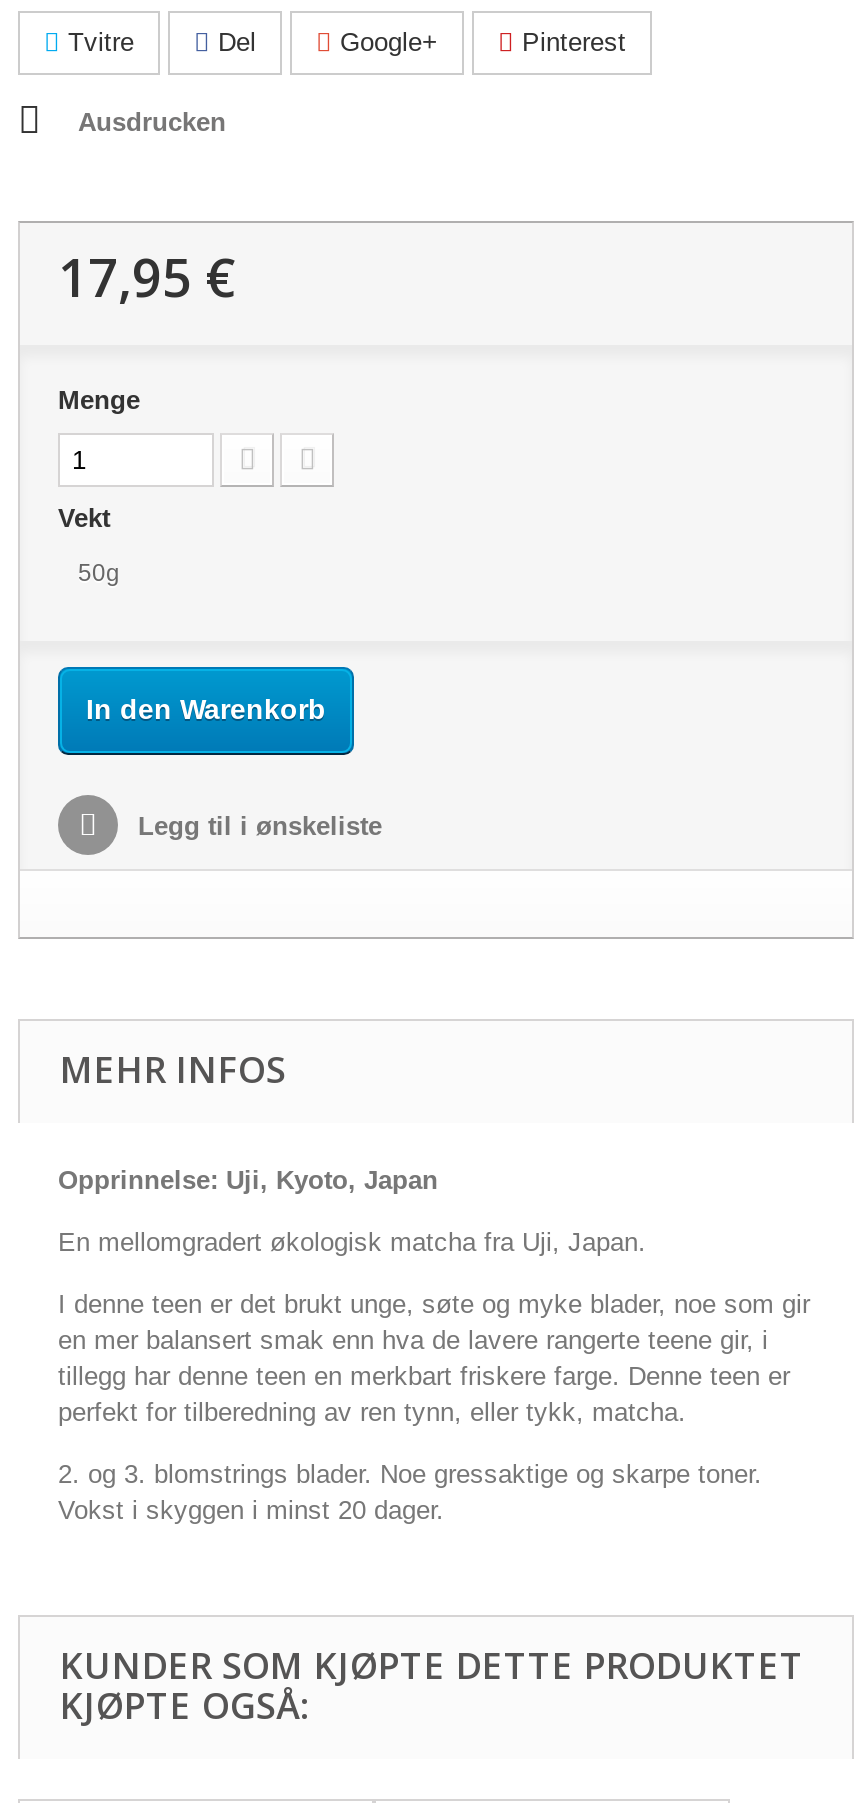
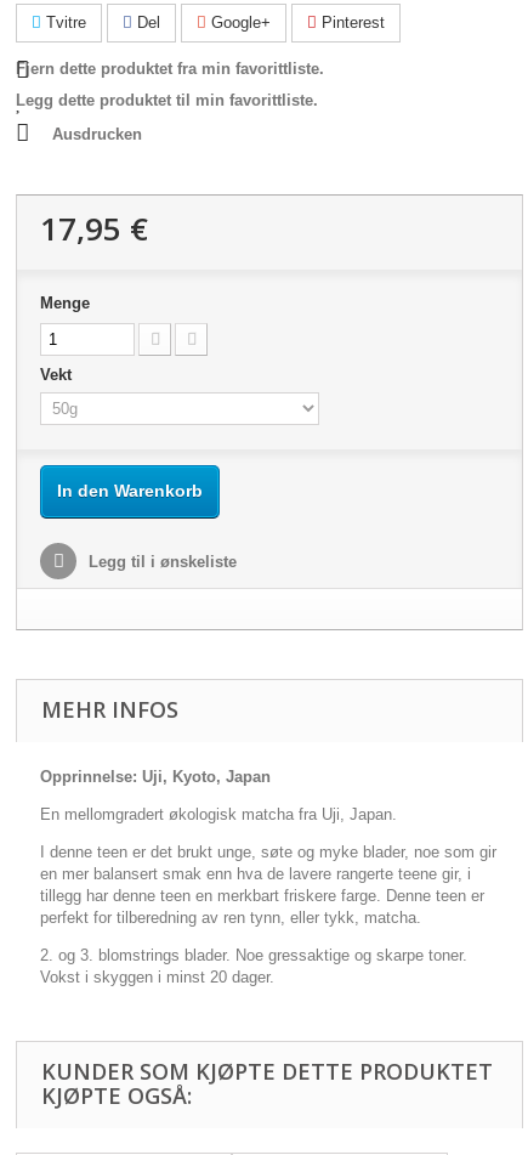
none -> [16,59,324,109] Fjern dette produktet fra min favorittliste. | Legg dette produktet til min favorittliste.
[78,558,120,586] 50g -> none

